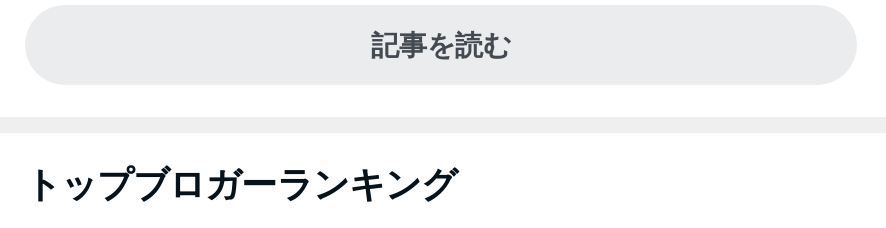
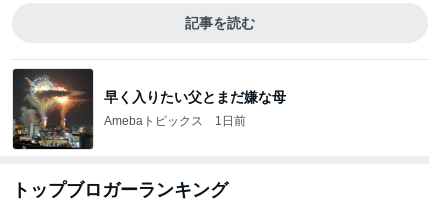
none -> [12,68,286,150] [image] | 早く入りたい父とまだ嫌な母 | Amebaトピックス | 1日前

